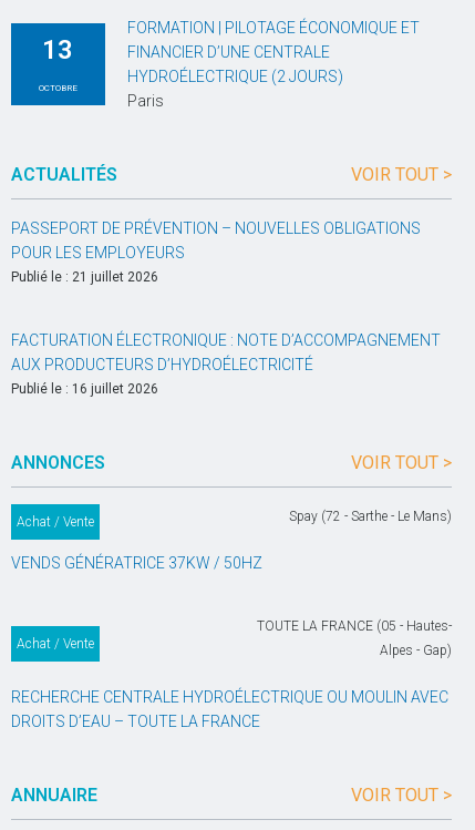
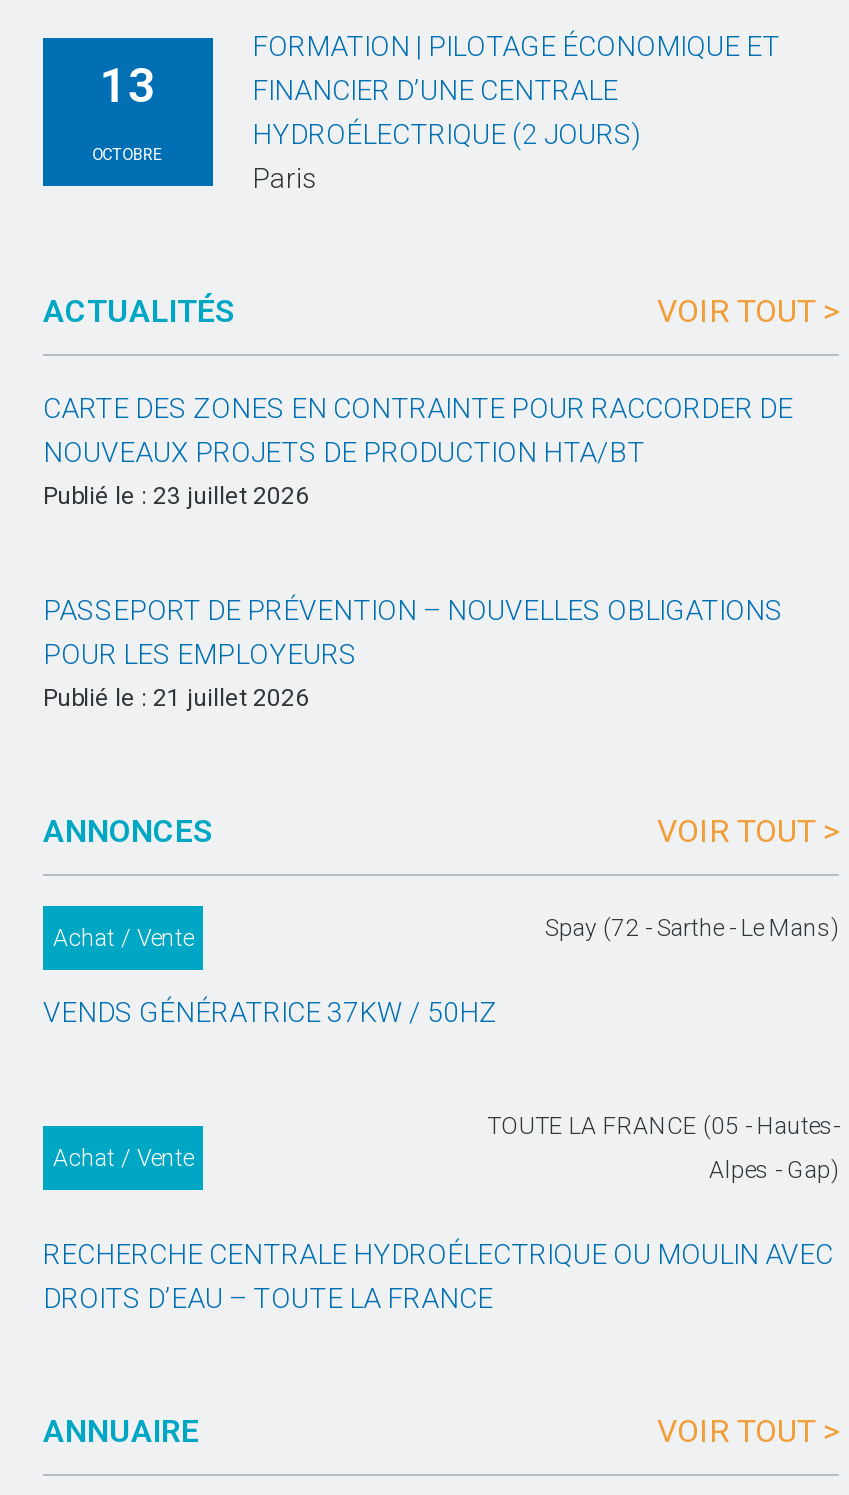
none -> [43,392,793,510] CARTE DES ZONES EN CONTRAINTE POUR RACCORDER DE | NOUVEAUX PROJETS DE PRODUCTION HTA/BT | Publié le : 23 juillet 2026
moved [11,219,421,285] -> [43,594,783,712]: PASSEPORT DE PRÉVENTION – NOUVELLES OBLIGATIONS | POUR LES EMPLOYEURS | Publié le : 21 juillet 2026
[11,331,441,397] FACTURATION ÉLECTRONIQUE : NOTE D’ACCOMPAGNEMENT | AUX PRODUCTEURS D’HYDROÉLECTRICITÉ | Publié le : 16 juillet 2026 -> none

